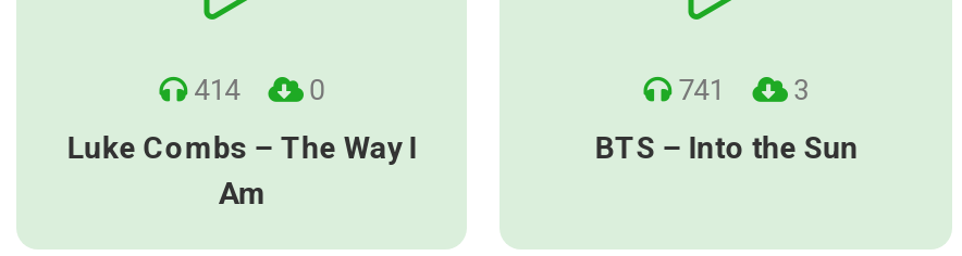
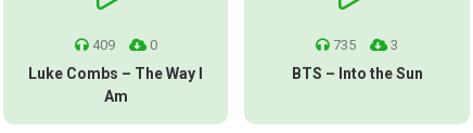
[188,74,325,106] 414 0 -> [89,37,157,53] 409 0
[672,74,809,106] 741 3 -> [330,37,398,53] 735 3

